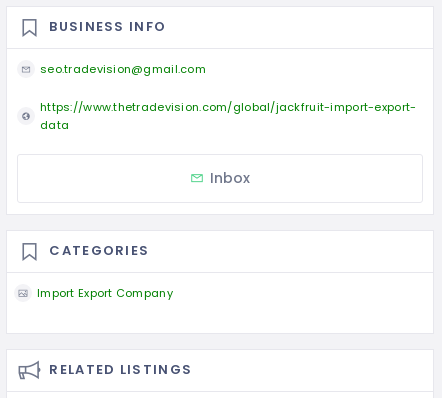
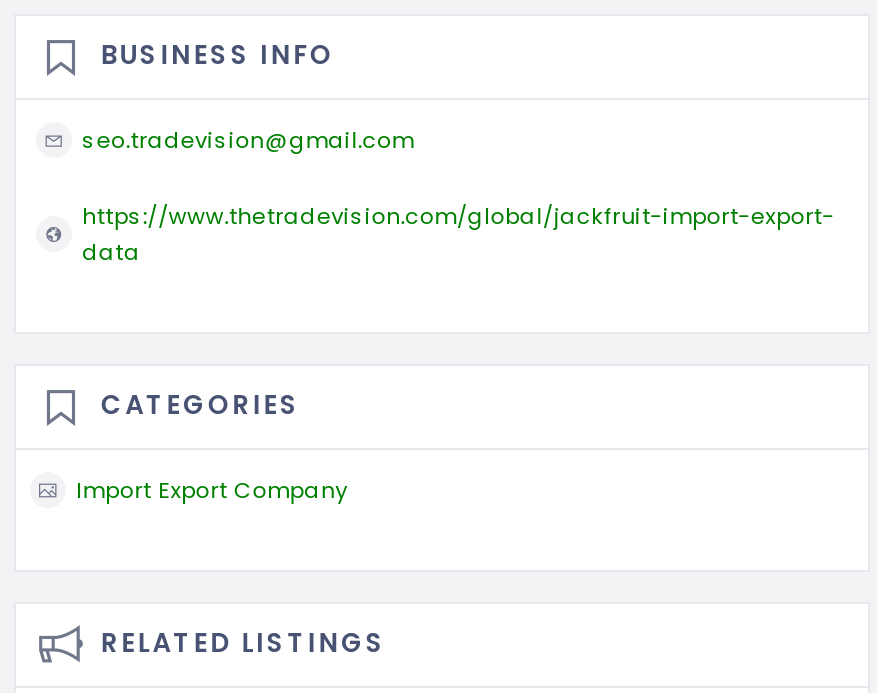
[210,168,250,188] Inbox -> none

